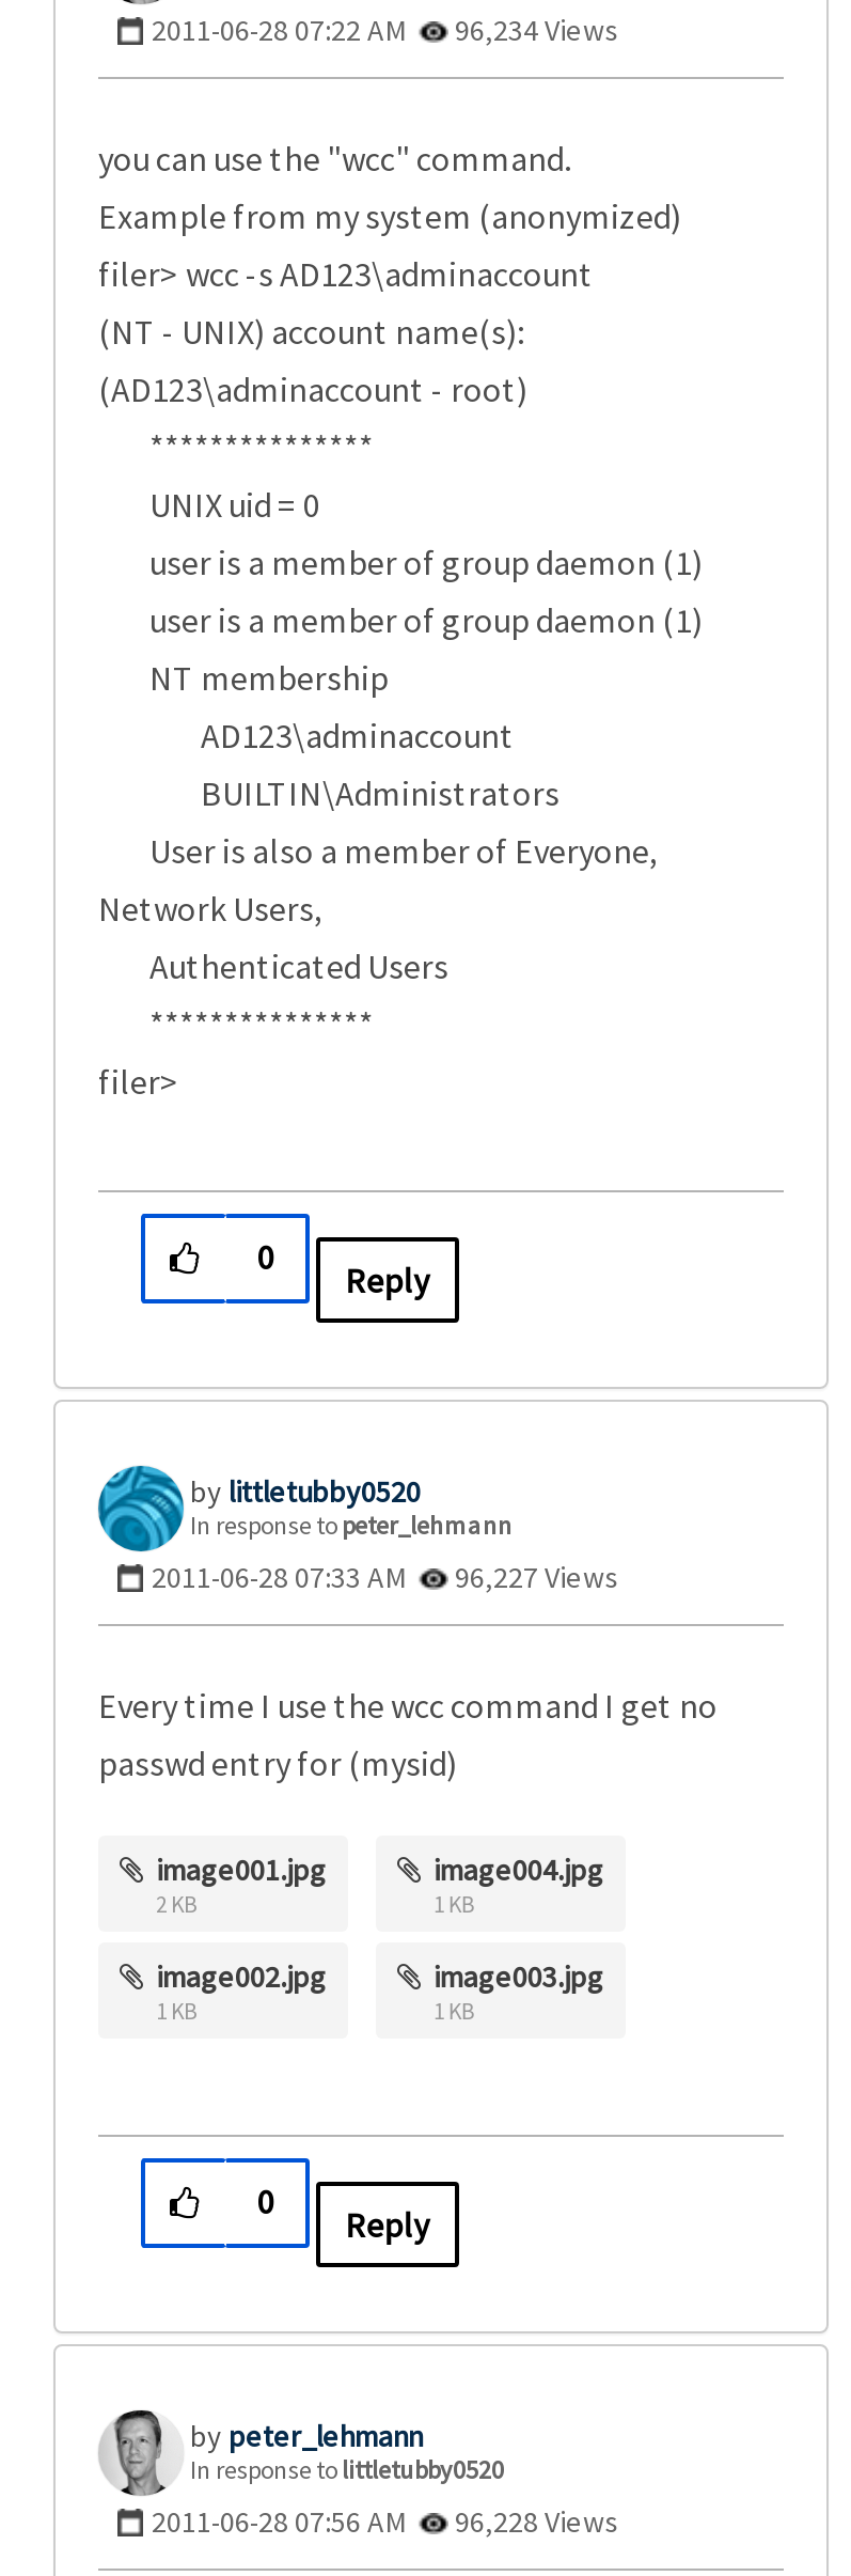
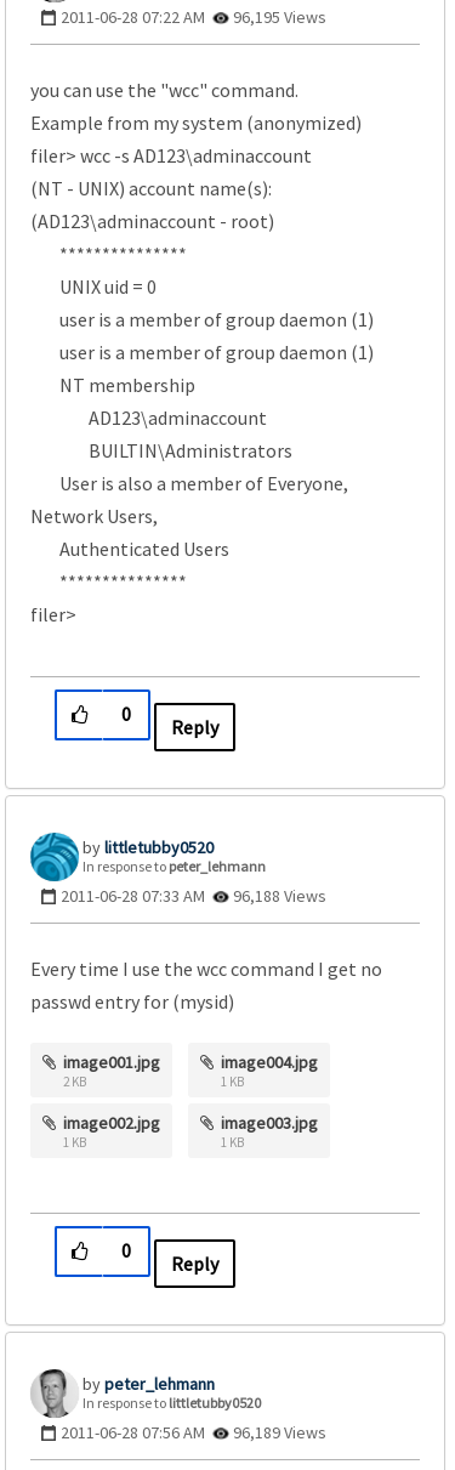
[152,11,619,49] 2011-06-28 07:22 AM 96,234 Views -> [61,6,326,28] 2011-06-28 07:22 AM 96,195 Views
[152,1558,619,1596] 2011-06-28 07:33 AM 96,227 Views -> [61,885,326,907] 2011-06-28 07:33 AM 96,188 Views
[152,2502,619,2541] 2011-06-28 07:56 AM 96,228 Views -> [61,1421,326,1443] 2011-06-28 07:56 AM 96,189 Views

